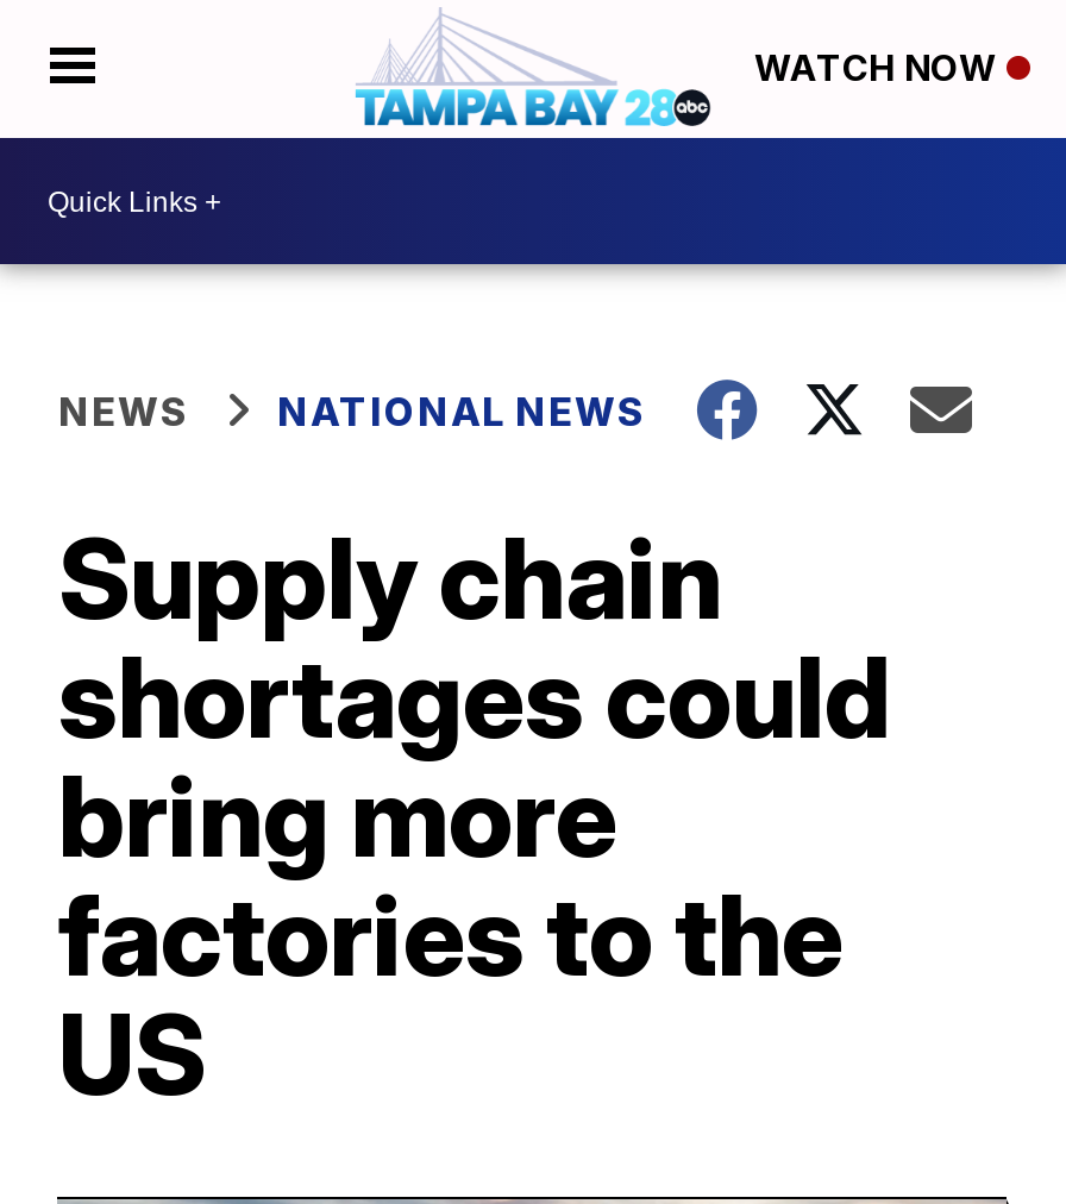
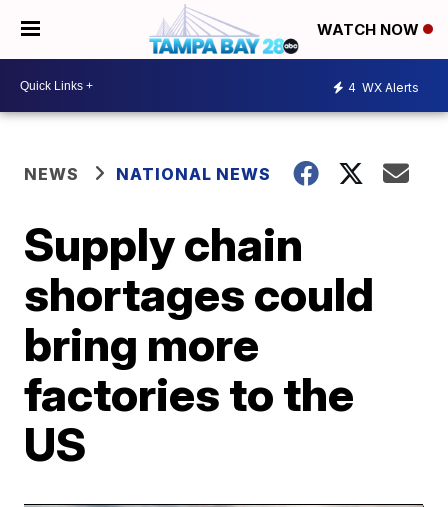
none -> [348,79,419,94] 4 WX Alerts

